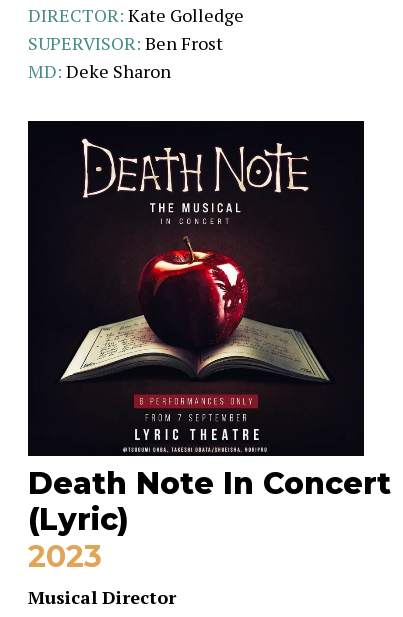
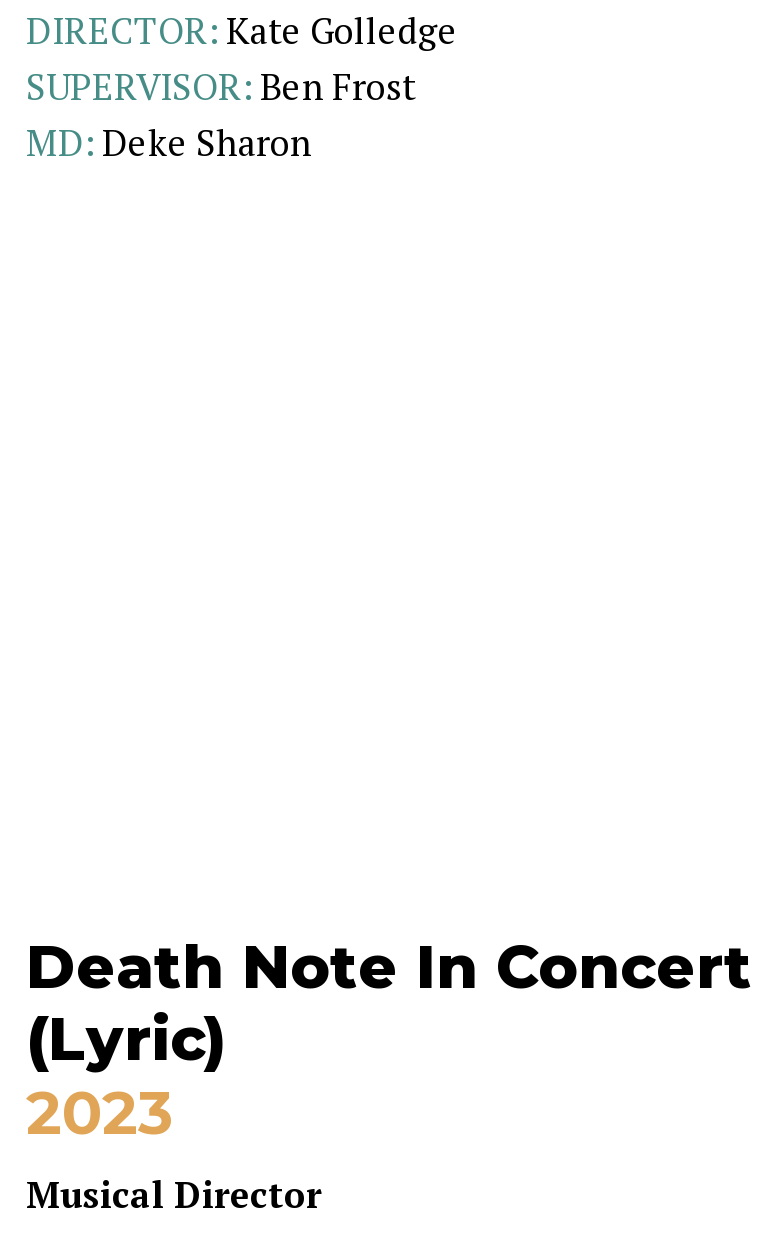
[27,120,365,457] [image] -> none

